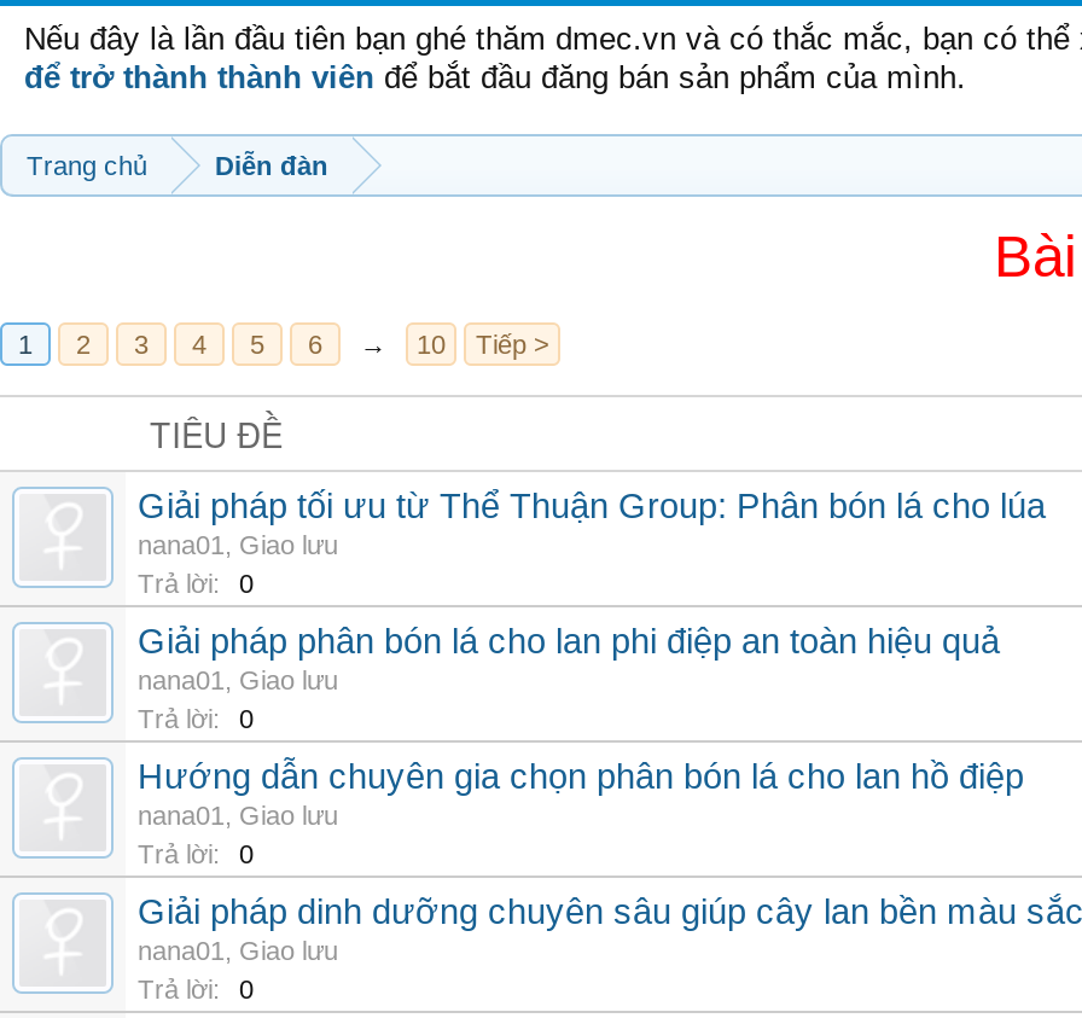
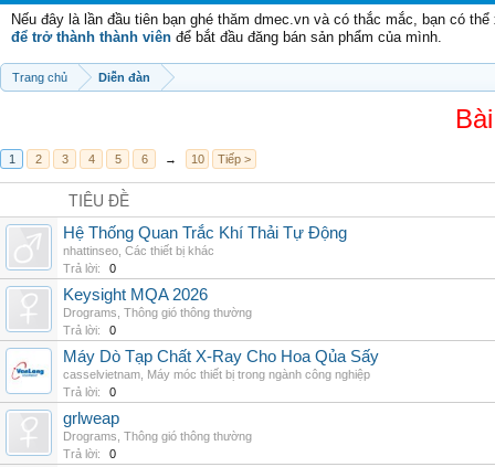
[138,487,1046,559] Giải pháp tối ưu từ Thể Thuận Group: Phân bón lá cho lúa | nana01, Giao lưu -> [63,224,347,257] Hệ Thống Quan Trắc Khí Thải Tự Động | nhattinseo, Các thiết bị khác
[138,622,1000,694] Giải pháp phân bón lá cho lan phi điệp an toàn hiệu quả | nana01, Giao lưu -> [63,286,252,319] Keysight MQA 2026 | Drograms, Thông gió thông thường
none -> [10,352,48,390] [image]
[138,757,1024,830] Hướng dẫn chuyên gia chọn phân bón lá cho lan hồ điệp | nana01, Giao lưu -> [63,348,379,381] Máy Dò Tạp Chất X-Ray Cho Hoa Qủa Sấy | casselvietnam, Máy móc thiết bị trong ngành công nghiệp
[138,892,1082,965] Giải pháp dinh dưỡng chuyên sâu giúp cây lan bền màu sắc | nana01, Giao lưu -> [63,410,252,443] grlweap | Drograms, Thông gió thông thường

